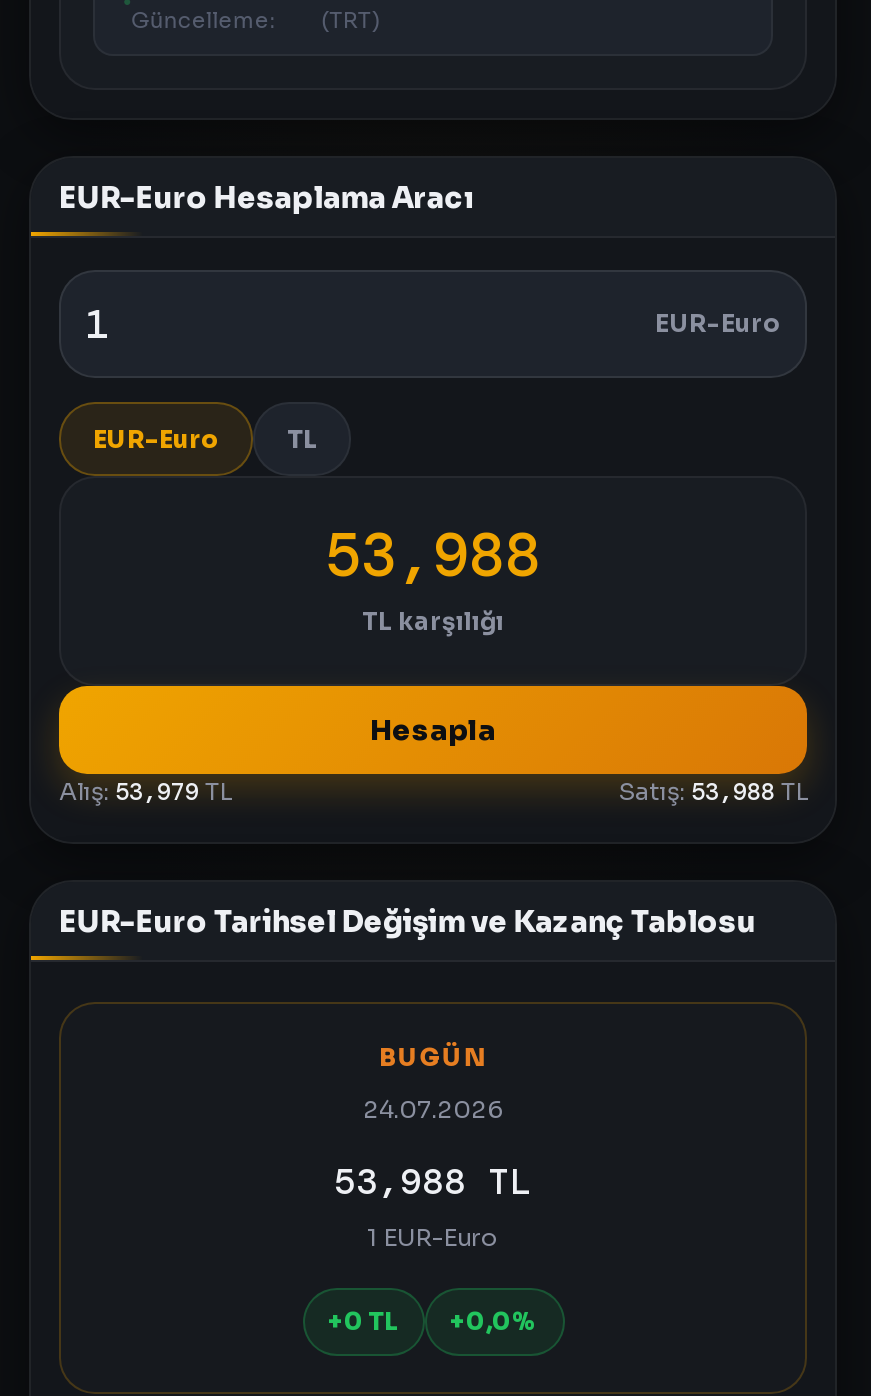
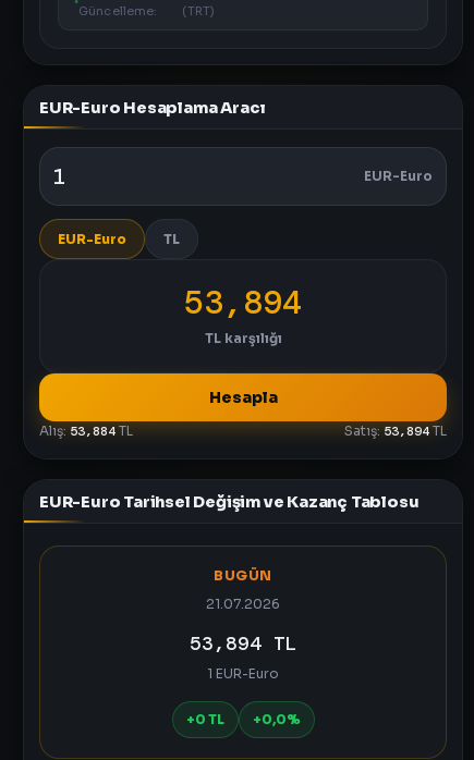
[325,516,541,594] 53,988 -> [184,281,302,323] 53,894
[59,776,231,808] Alış: 53,979 TL -> [39,422,133,440] Alış: 53,884 TL
[619,776,807,808] Satış: 53,988 TL -> [344,422,447,440] Satış: 53,894 TL
[363,1094,503,1124] 24.07.2026 -> [206,596,280,612] 21.07.2026
[334,1158,532,1206] 53,988 TL -> [189,630,297,657] 53,894 TL

